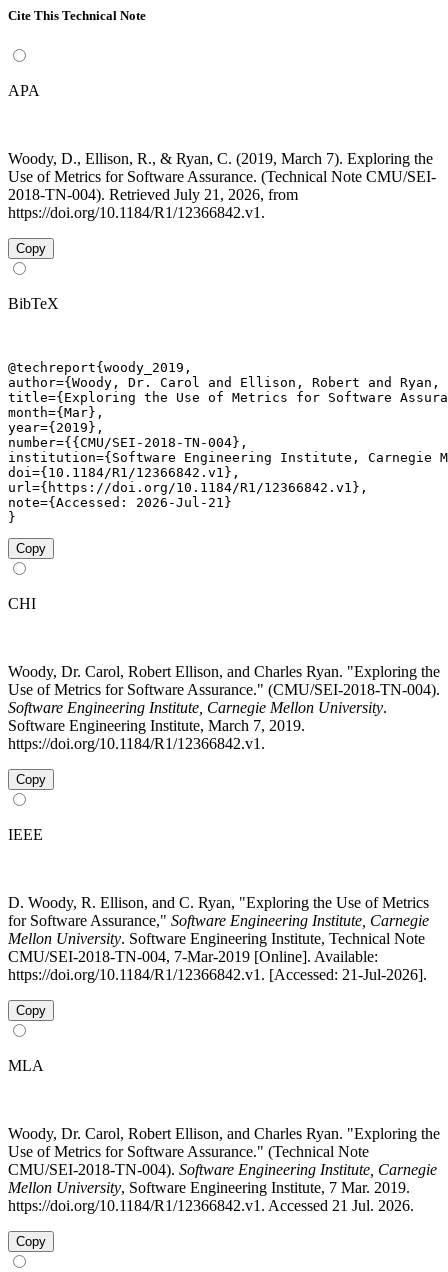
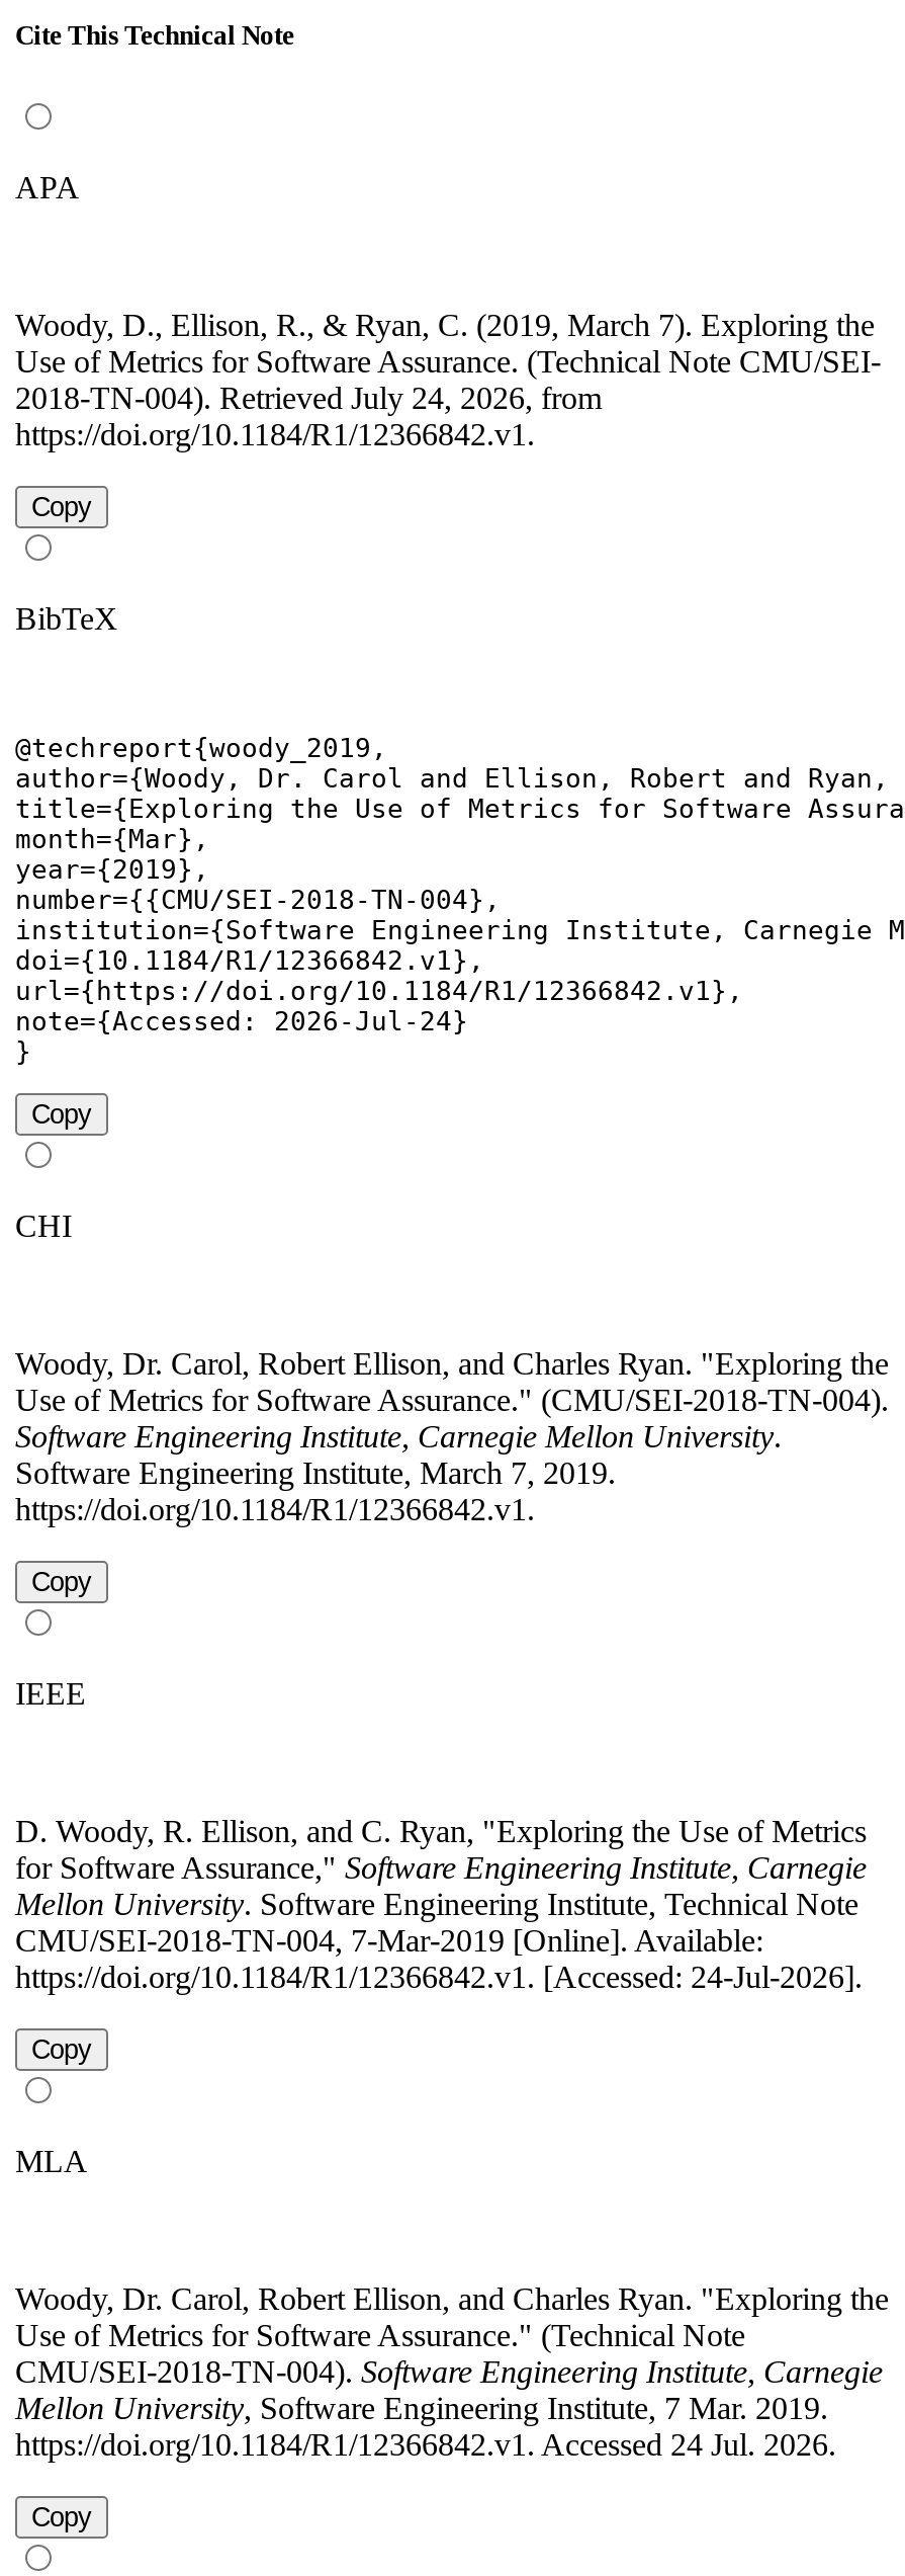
[8,186,298,203] 2018-TN-004). Retrieved July 21, 2026, from -> [15,381,602,416] 2018-TN-004). Retrieved July 24, 2026, from
[8,495,232,510] note={Accessed: 2026-Jul-21} -> [15,1007,468,1037] note={Accessed: 2026-Jul-24}
[8,966,427,983] https://doi.org/10.1184/R1/12366842.v1. [Accessed: 21-Jul-2026]. -> [15,1960,863,1995] https://doi.org/10.1184/R1/12366842.v1. [Accessed: 24-Jul-2026].
[8,1197,414,1214] https://doi.org/10.1184/R1/12366842.v1. Accessed 21 Jul. 2026. -> [15,2428,836,2462] https://doi.org/10.1184/R1/12366842.v1. Accessed 24 Jul. 2026.

